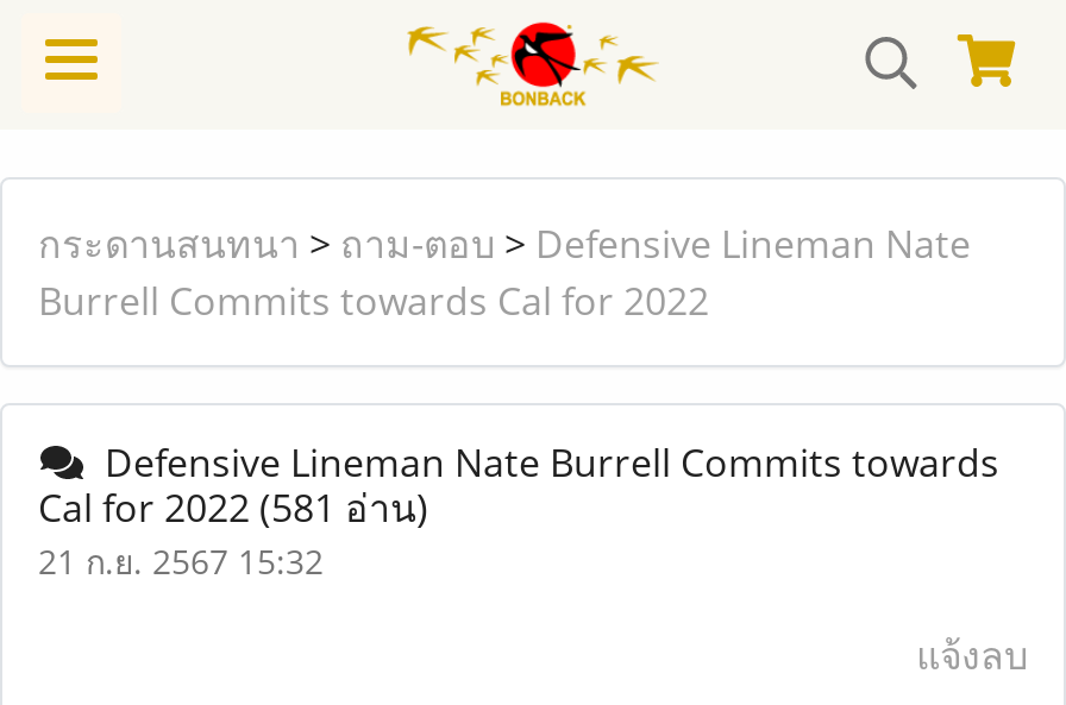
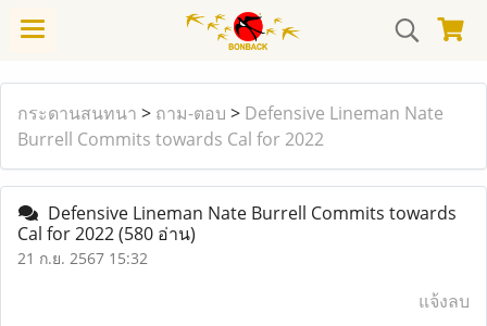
[38,481,428,534] Cal for 2022 (581 อ่าน) -> [17,222,196,246] Cal for 2022 (580 อ่าน)

